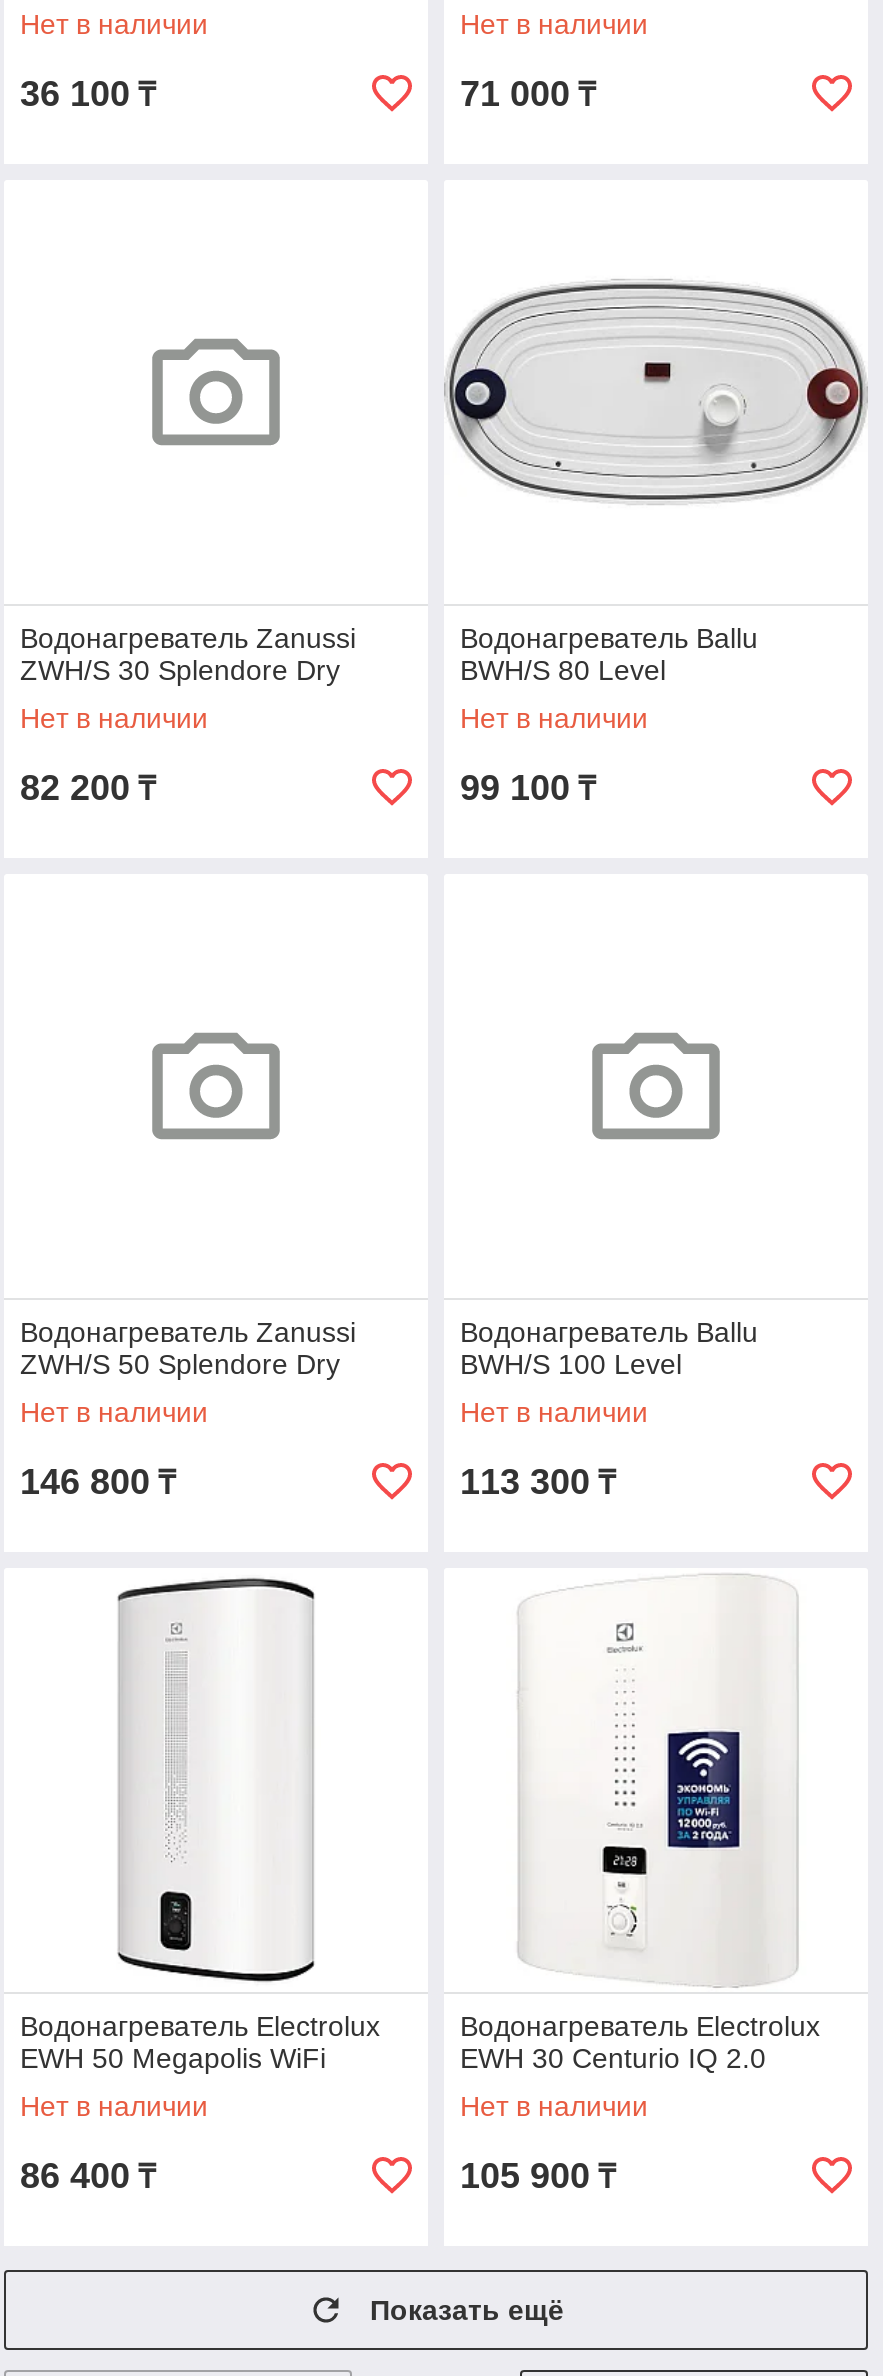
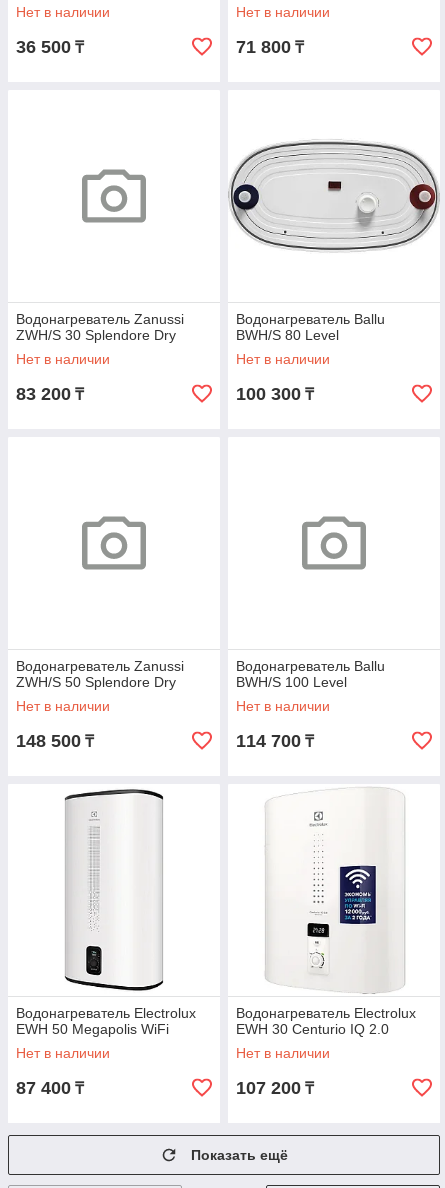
[20,74,156,114] 36 100 ₸ -> [16,37,84,57] 36 500 ₸
[460,74,596,114] 71 000 ₸ -> [236,37,304,57] 71 800 ₸
[20,768,156,808] 82 200 ₸ -> [16,384,84,404] 83 200 ₸
[460,768,596,808] 99 100 ₸ -> [236,384,314,404] 100 300 ₸
[20,1462,176,1502] 146 800 ₸ -> [16,731,94,751] 148 500 ₸
[460,1462,616,1502] 113 300 ₸ -> [236,731,314,751] 114 700 ₸
[20,2156,156,2196] 86 400 ₸ -> [16,1078,84,1098] 87 400 ₸
[460,2156,616,2196] 105 900 ₸ -> [236,1078,314,1098] 107 200 ₸

